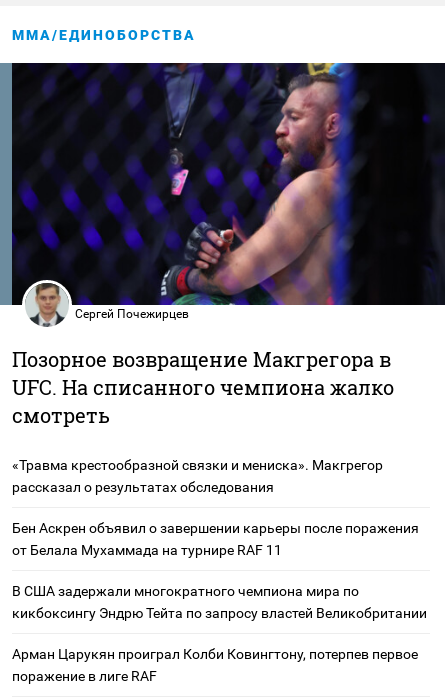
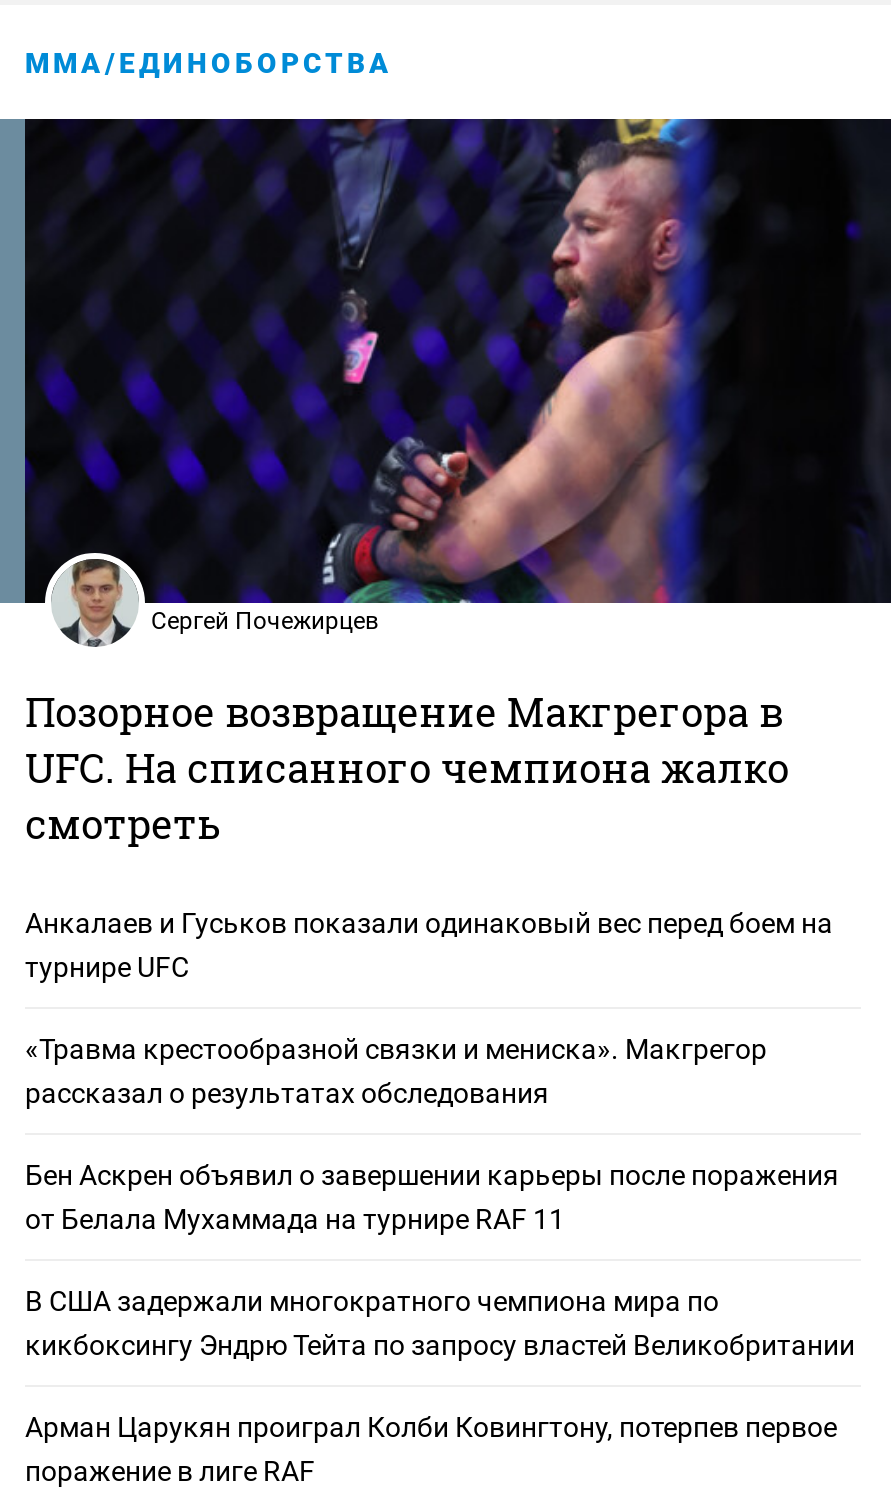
none -> [25,908,833,984] Анкалаев и Гуськов показали одинаковый вес перед боем на | турнире UFC

